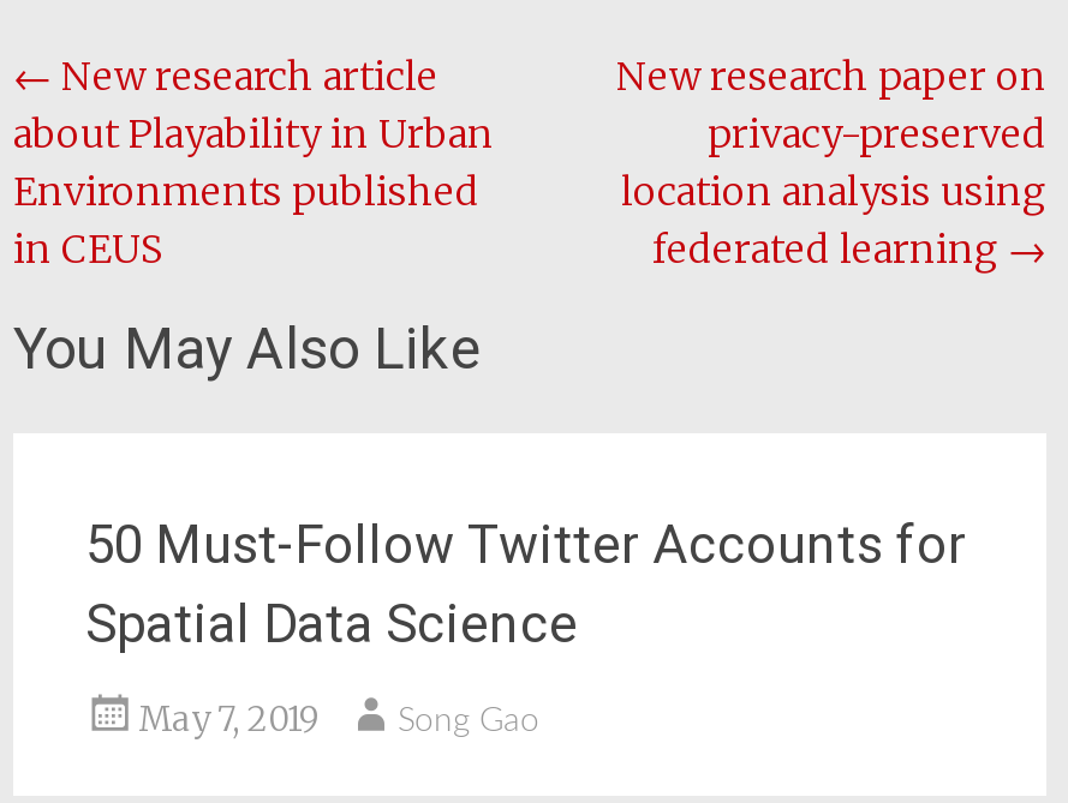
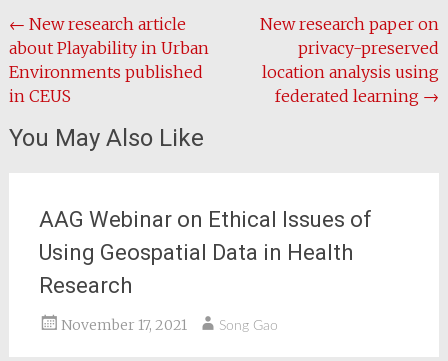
[85,515,967,654] 50 Must-Follow Twitter Accounts for | Spatial Data Science -> [39,207,372,298] AAG Webinar on Ethical Issues of | Using Geospatial Data in Health | Research
[138,698,321,741] May 7, 2019 -> [61,316,187,334] November 17, 2021

